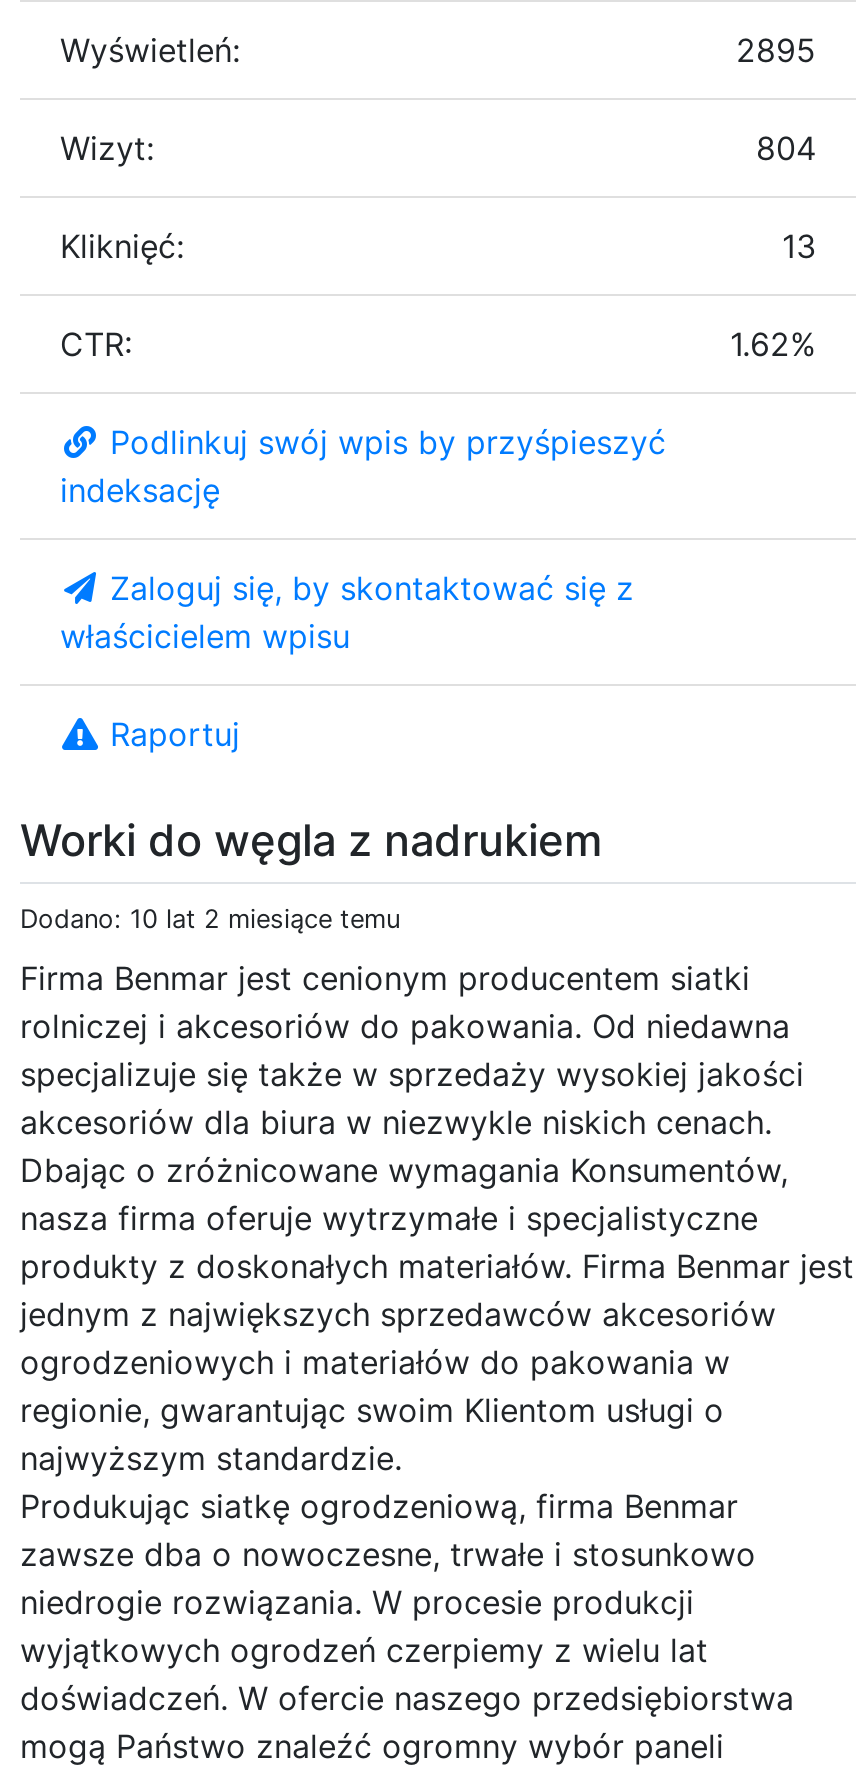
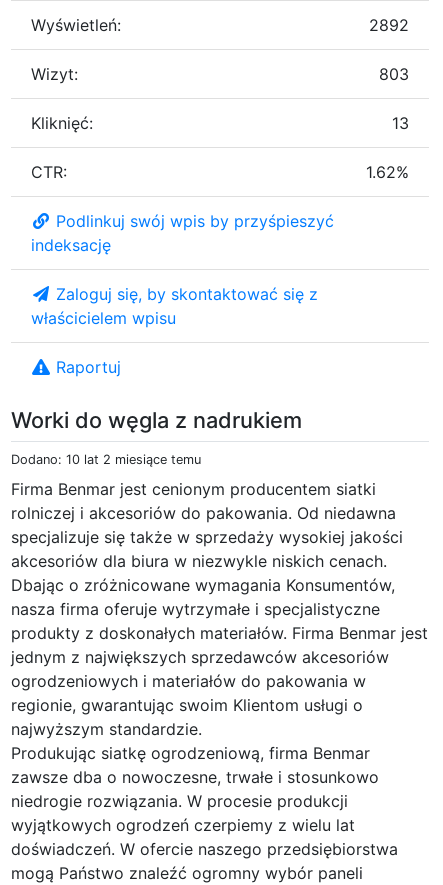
[736,29,816,69] 2895 -> [369,15,409,35] 2892
[756,127,816,167] 804 -> [379,64,409,84] 803

